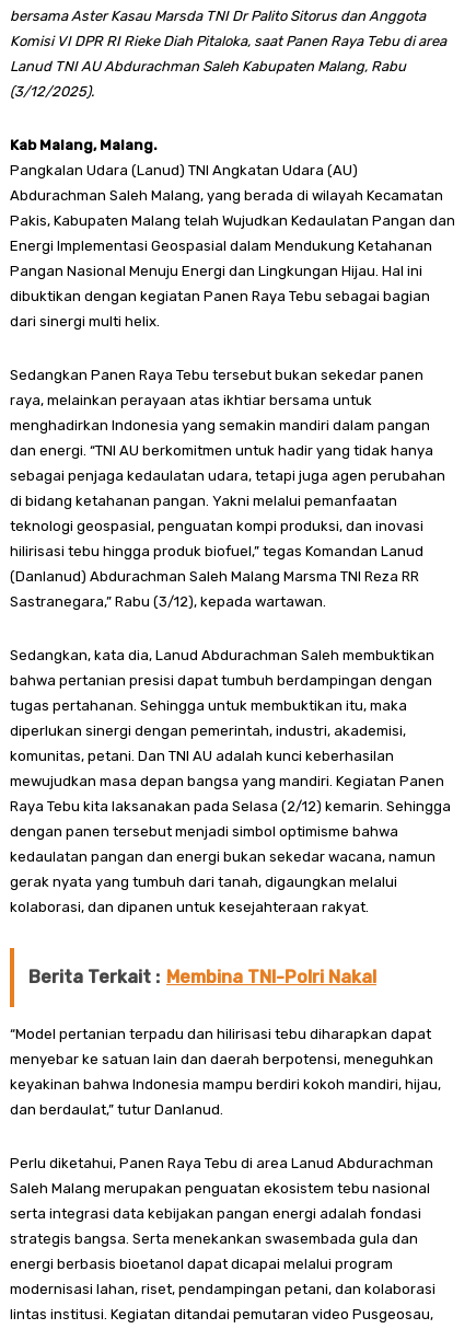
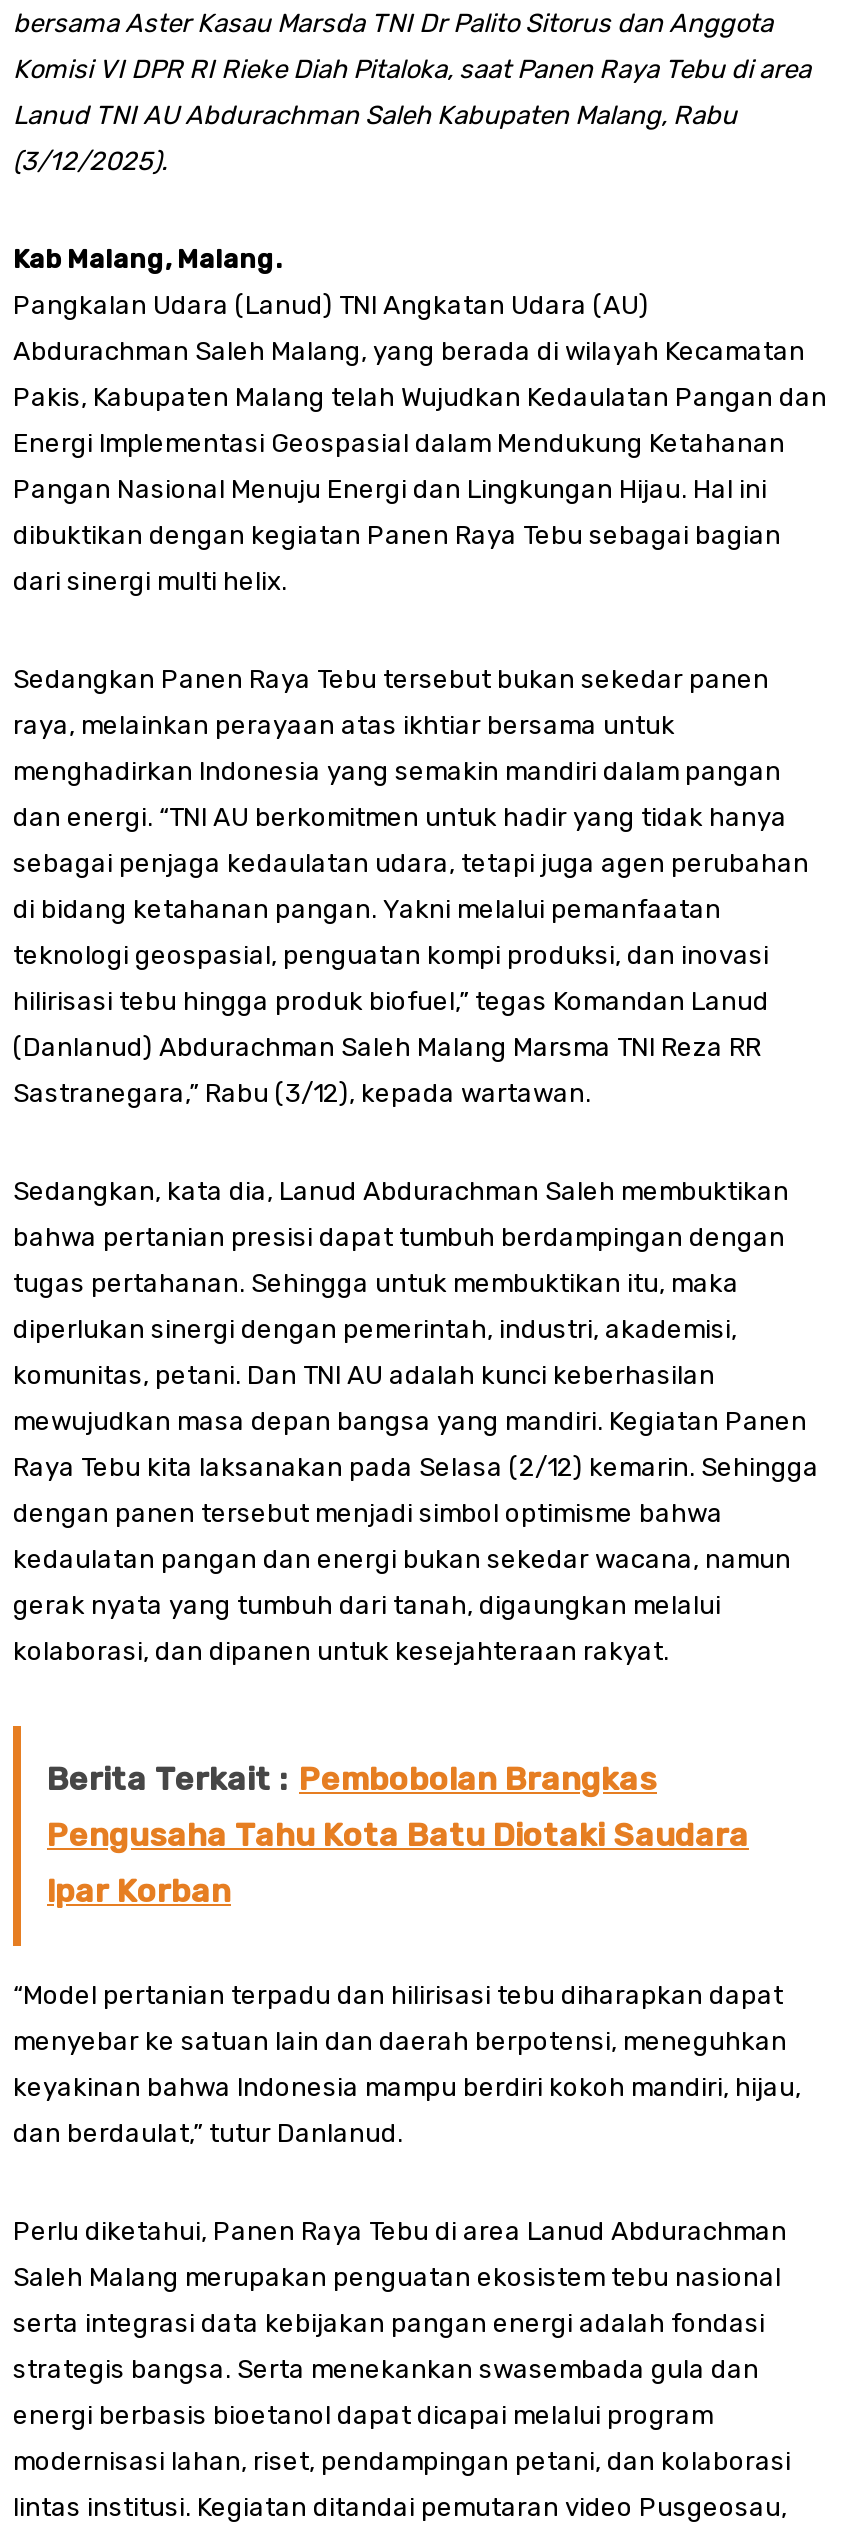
[28,966,376,987] Berita Terkait : Membina TNI-Polri Nakal -> [47,1760,749,1910] Berita Terkait : Pembobolan Brangkas | Pengusaha Tahu Kota Batu Diotaki Saudara | Ipar Korban

